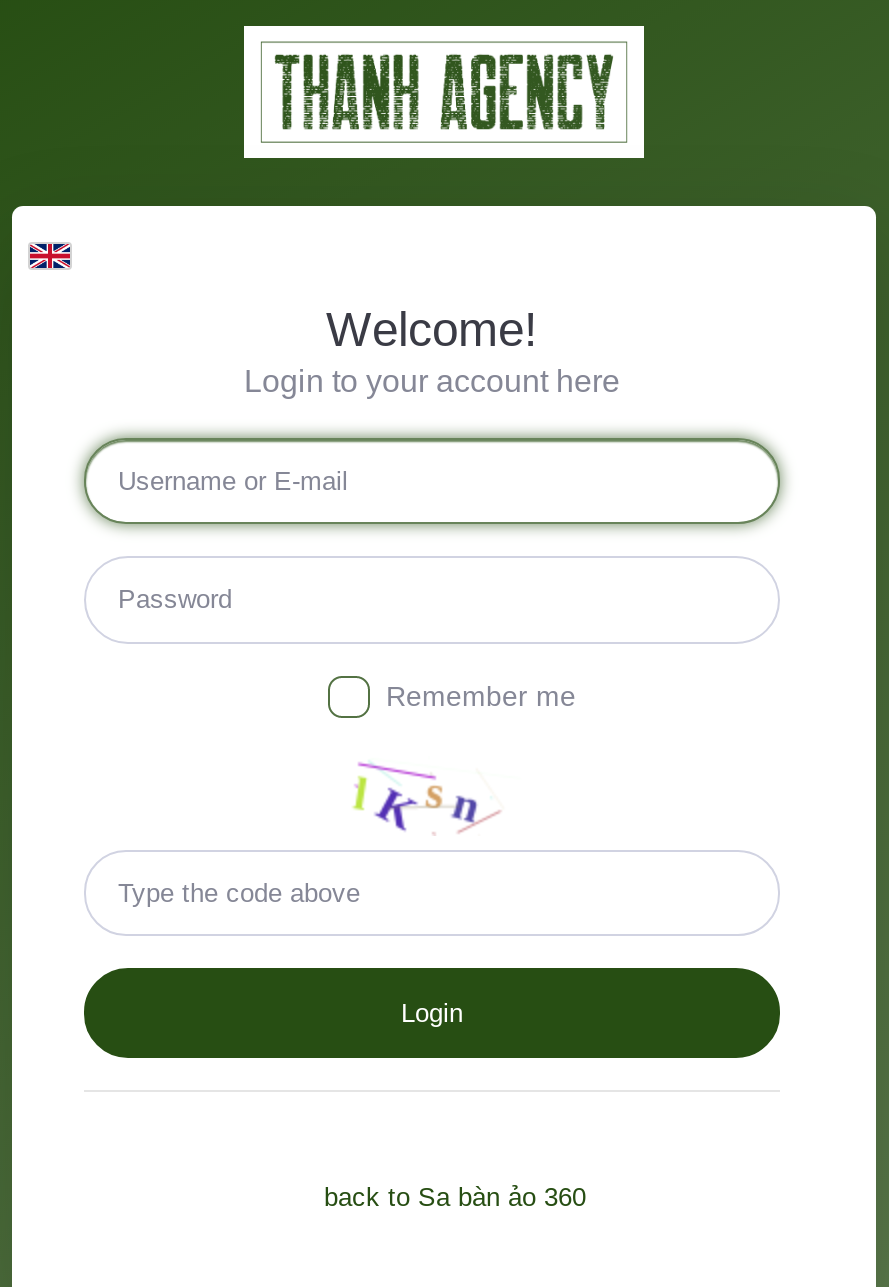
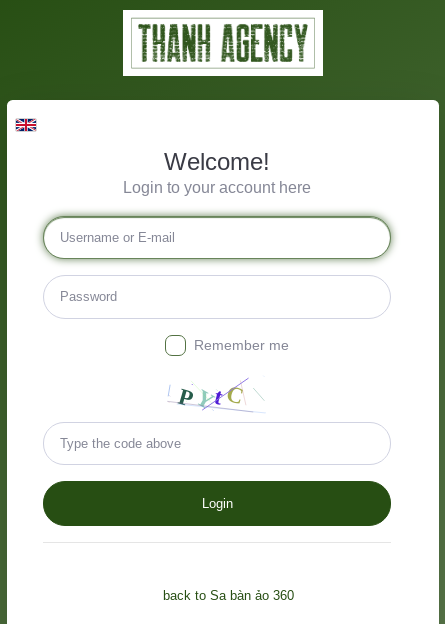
[354,762,498,832] [image] -> [177,378,251,412] [image]

